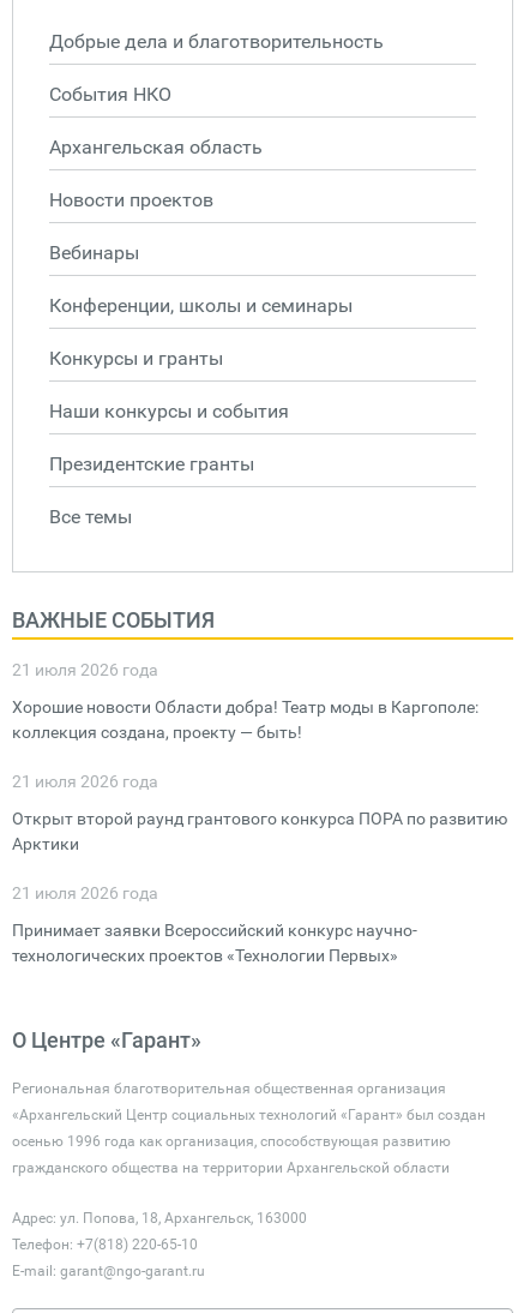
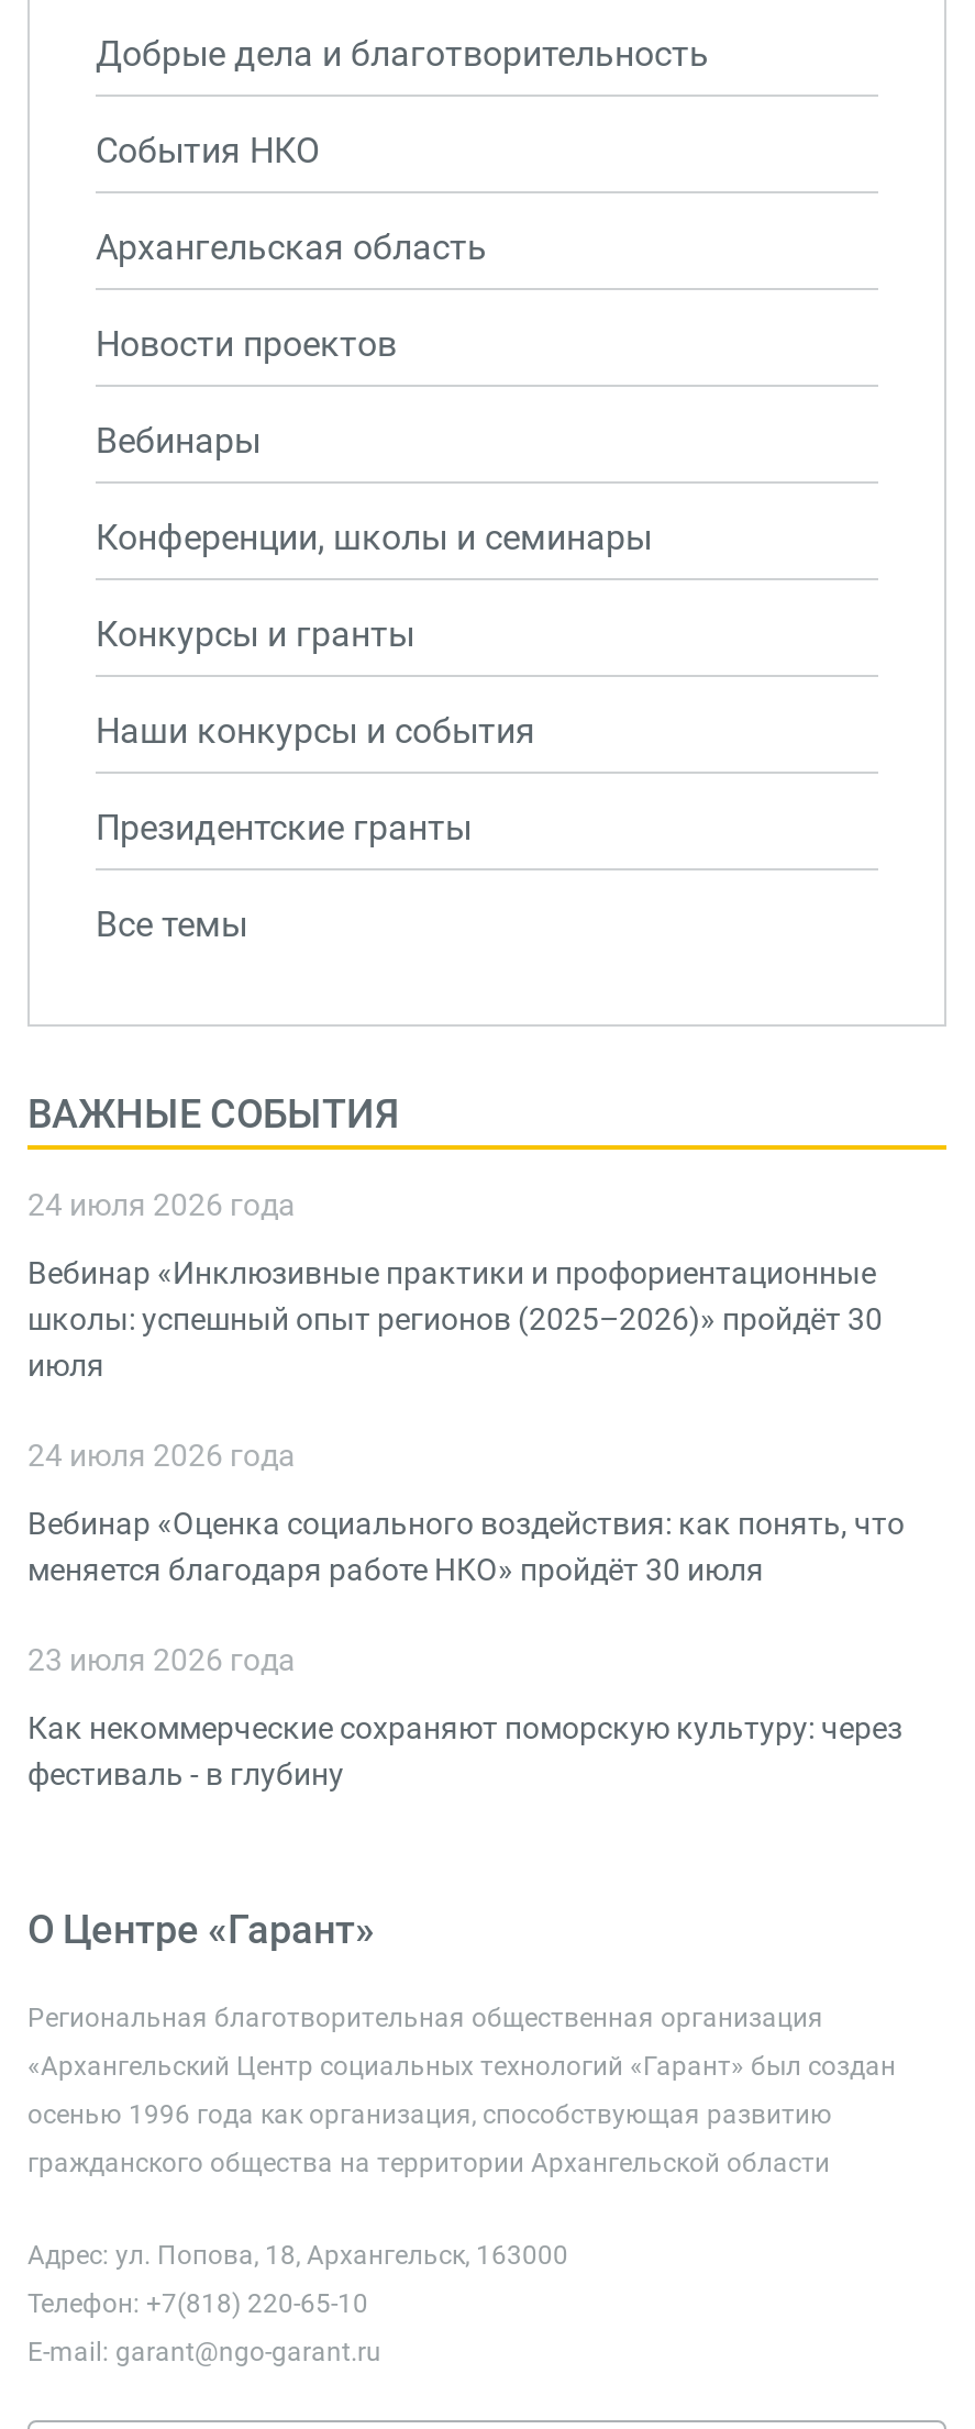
[12,660,158,679] 21 июля 2026 года -> [27,1187,296,1222] 24 июля 2026 года
[12,697,478,742] Хорошие новости Области добра! Театр моды в Каргополе: | коллекция создана, проекту — быть! -> [27,1255,883,1383] Вебинар «Инклюзивные практики и профориентационные | школы: успешный опыт регионов (2025–2026)» пройдёт 30 | июля
[12,772,158,791] 21 июля 2026 года -> [27,1438,296,1473] 24 июля 2026 года
[12,809,507,853] Открыт второй раунд грантового конкурса ПОРА по развитию | Арктики -> [27,1506,905,1587] Вебинар «Оценка социального воздействия: как понять, что | меняется благодаря работе НКО» пройдёт 30 июля
[12,883,158,903] 21 июля 2026 года -> [27,1642,296,1677] 23 июля 2026 года
[12,921,417,965] Принимает заявки Всероссийский конкурс научно- | технологических проектов «Технологии Первых» -> [27,1710,902,1792] Как некоммерческие сохраняют поморскую культуру: через | фестиваль - в глубину

